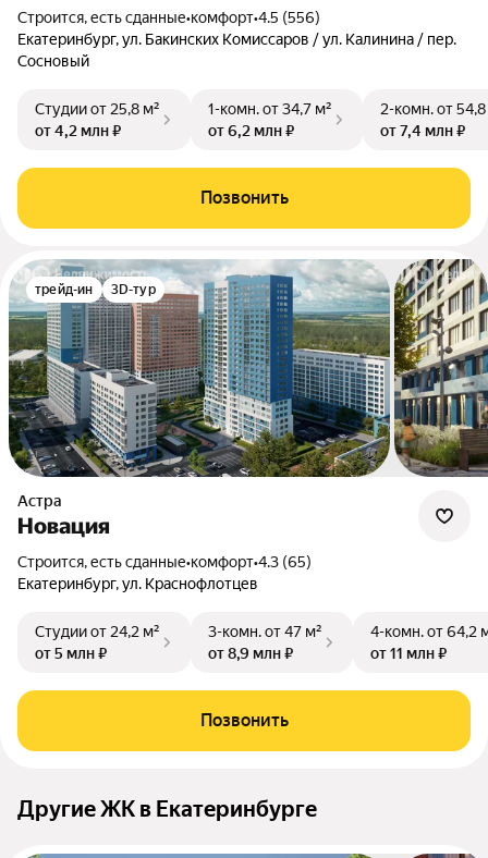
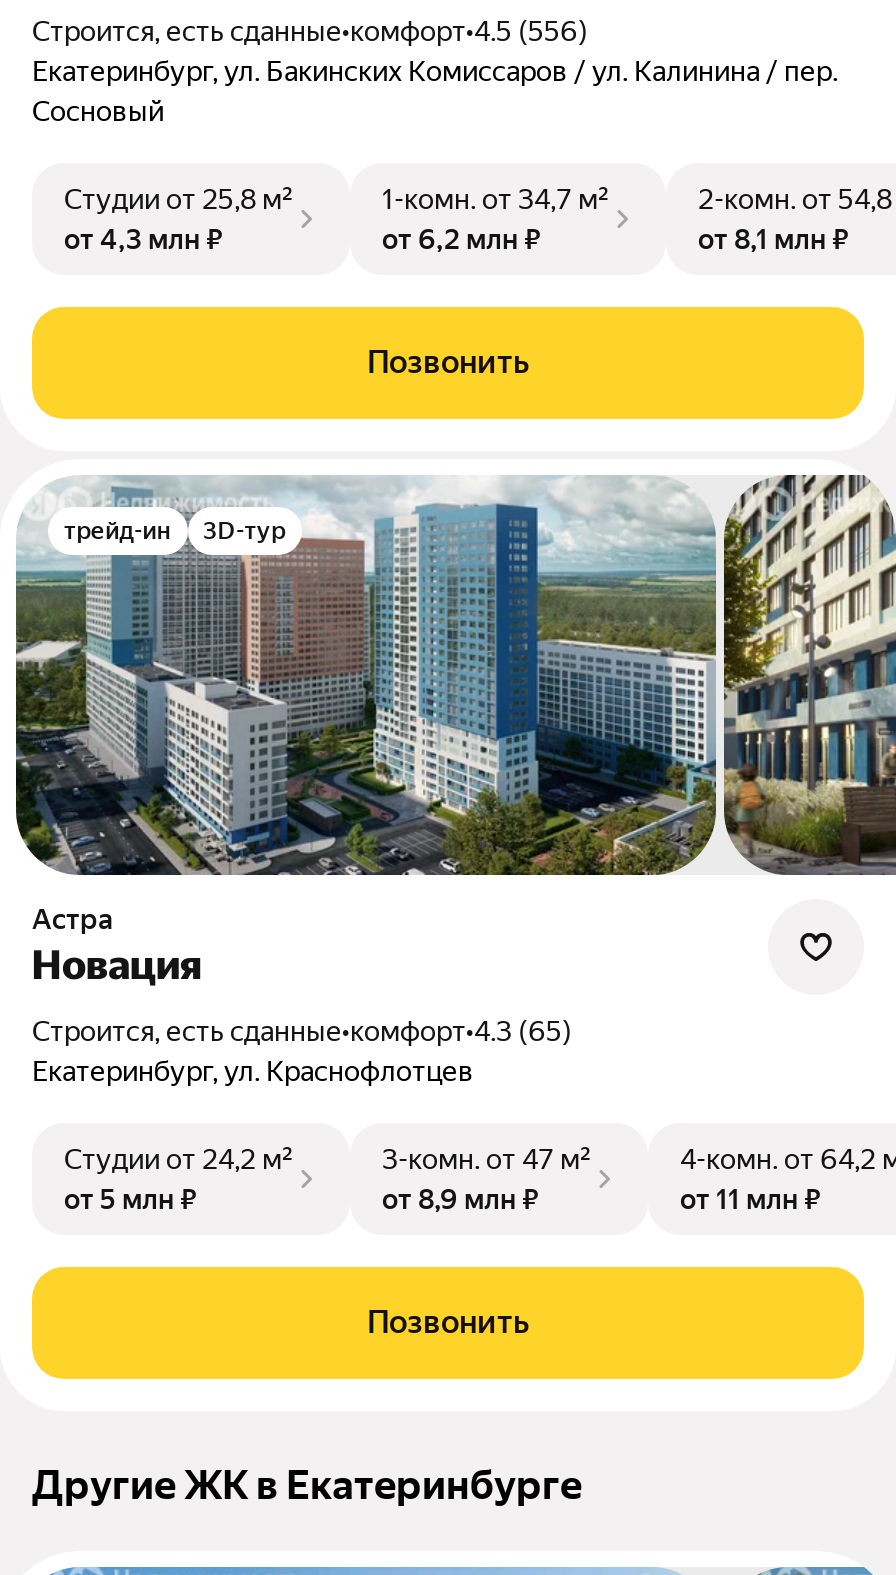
[35,122,121,140] от 4,2 млн ₽ -> [64,223,222,255] от 4,3 млн ₽
[380,122,465,140] от 7,4 млн ₽ -> [698,223,848,255] от 8,1 млн ₽

